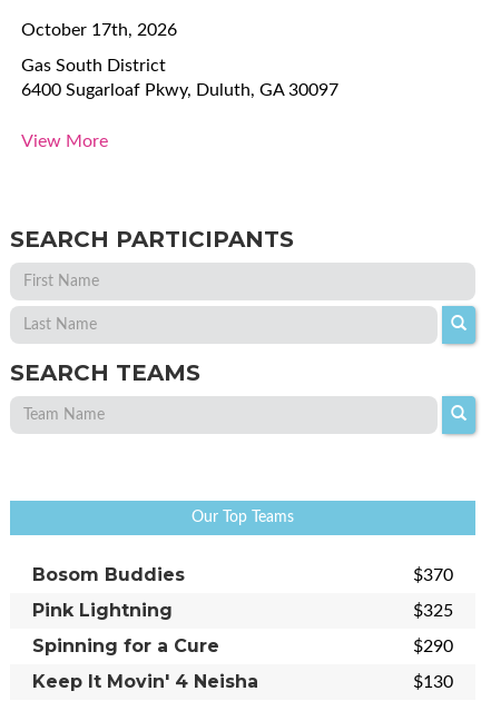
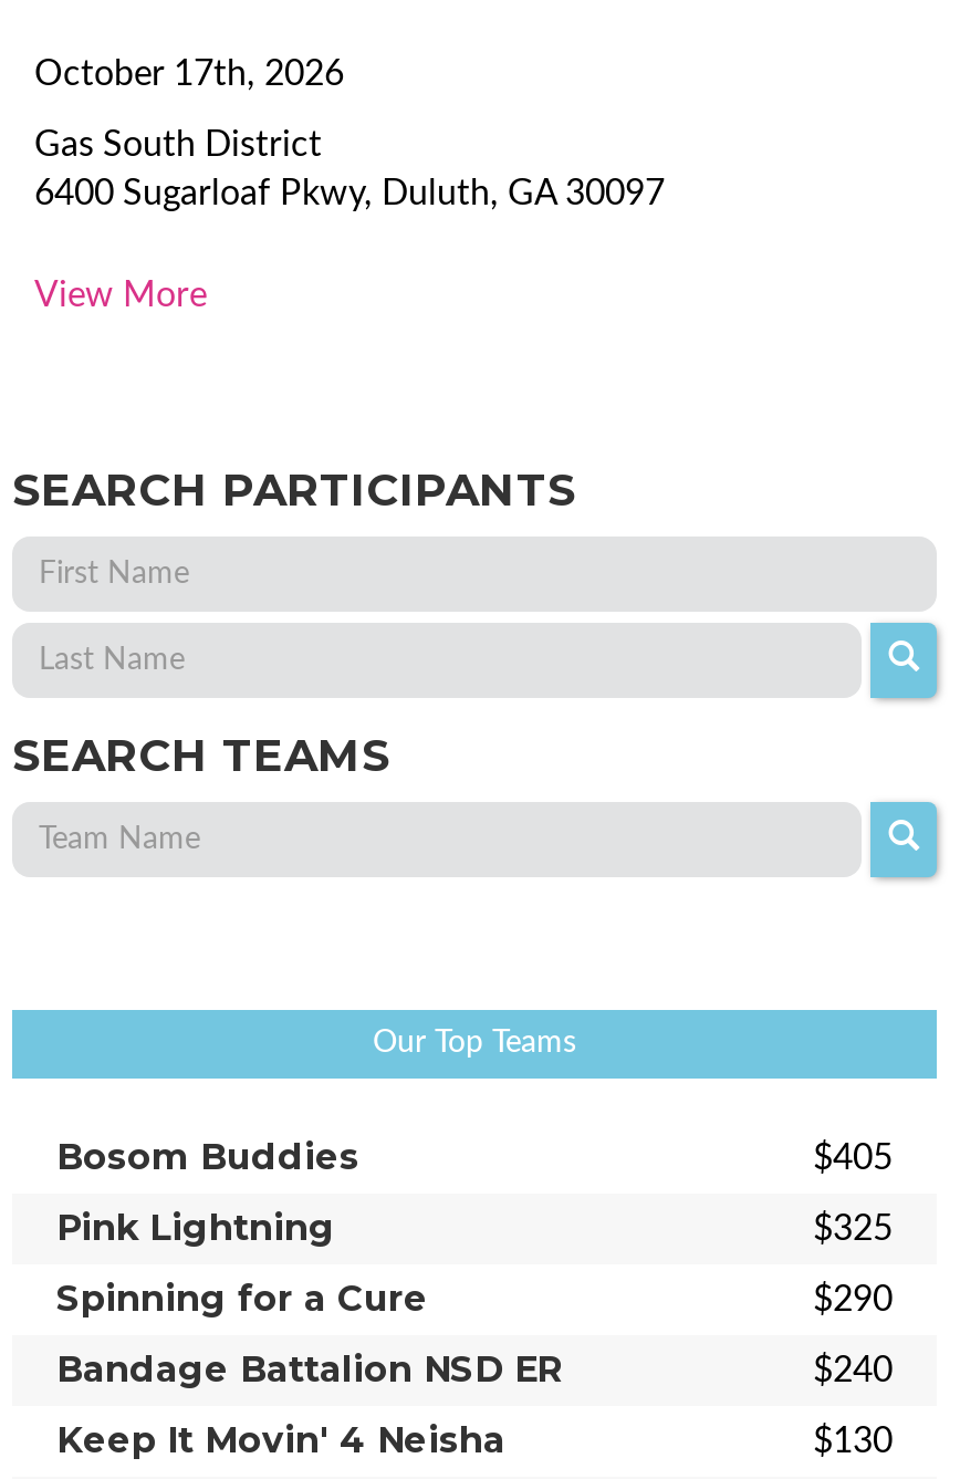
[413,567,453,585] $370 -> [813,1141,893,1177] $405
none -> [56,1349,893,1391] Bandage Battalion NSD ER | $240

